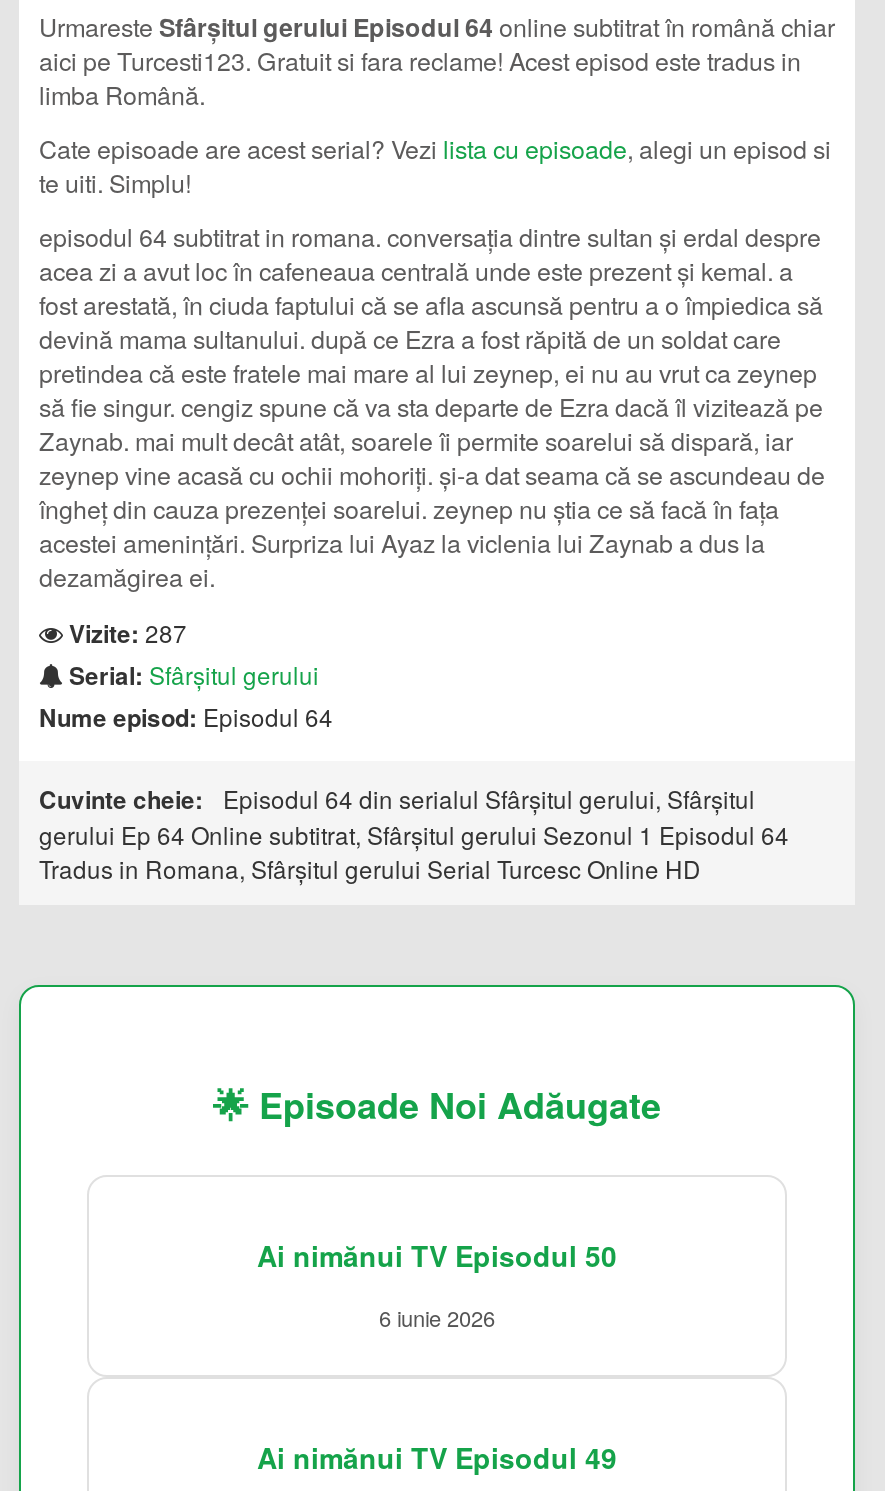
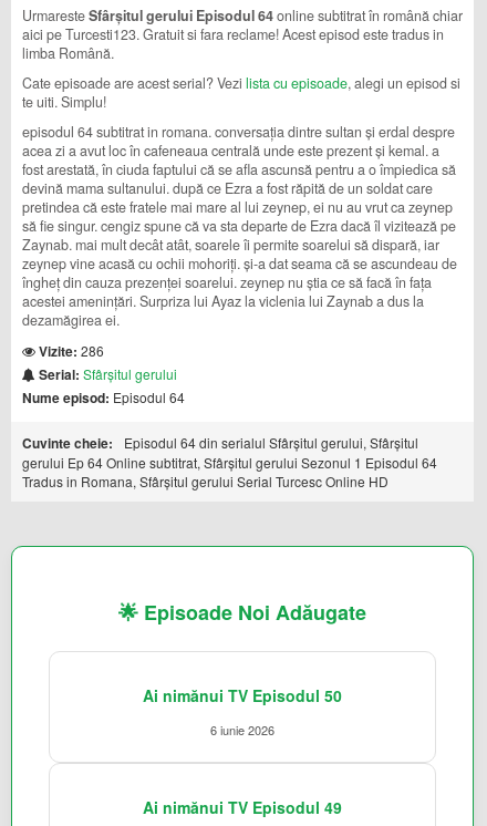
[69,615,187,651] Vizite: 287 -> [39,341,104,361] Vizite: 286

